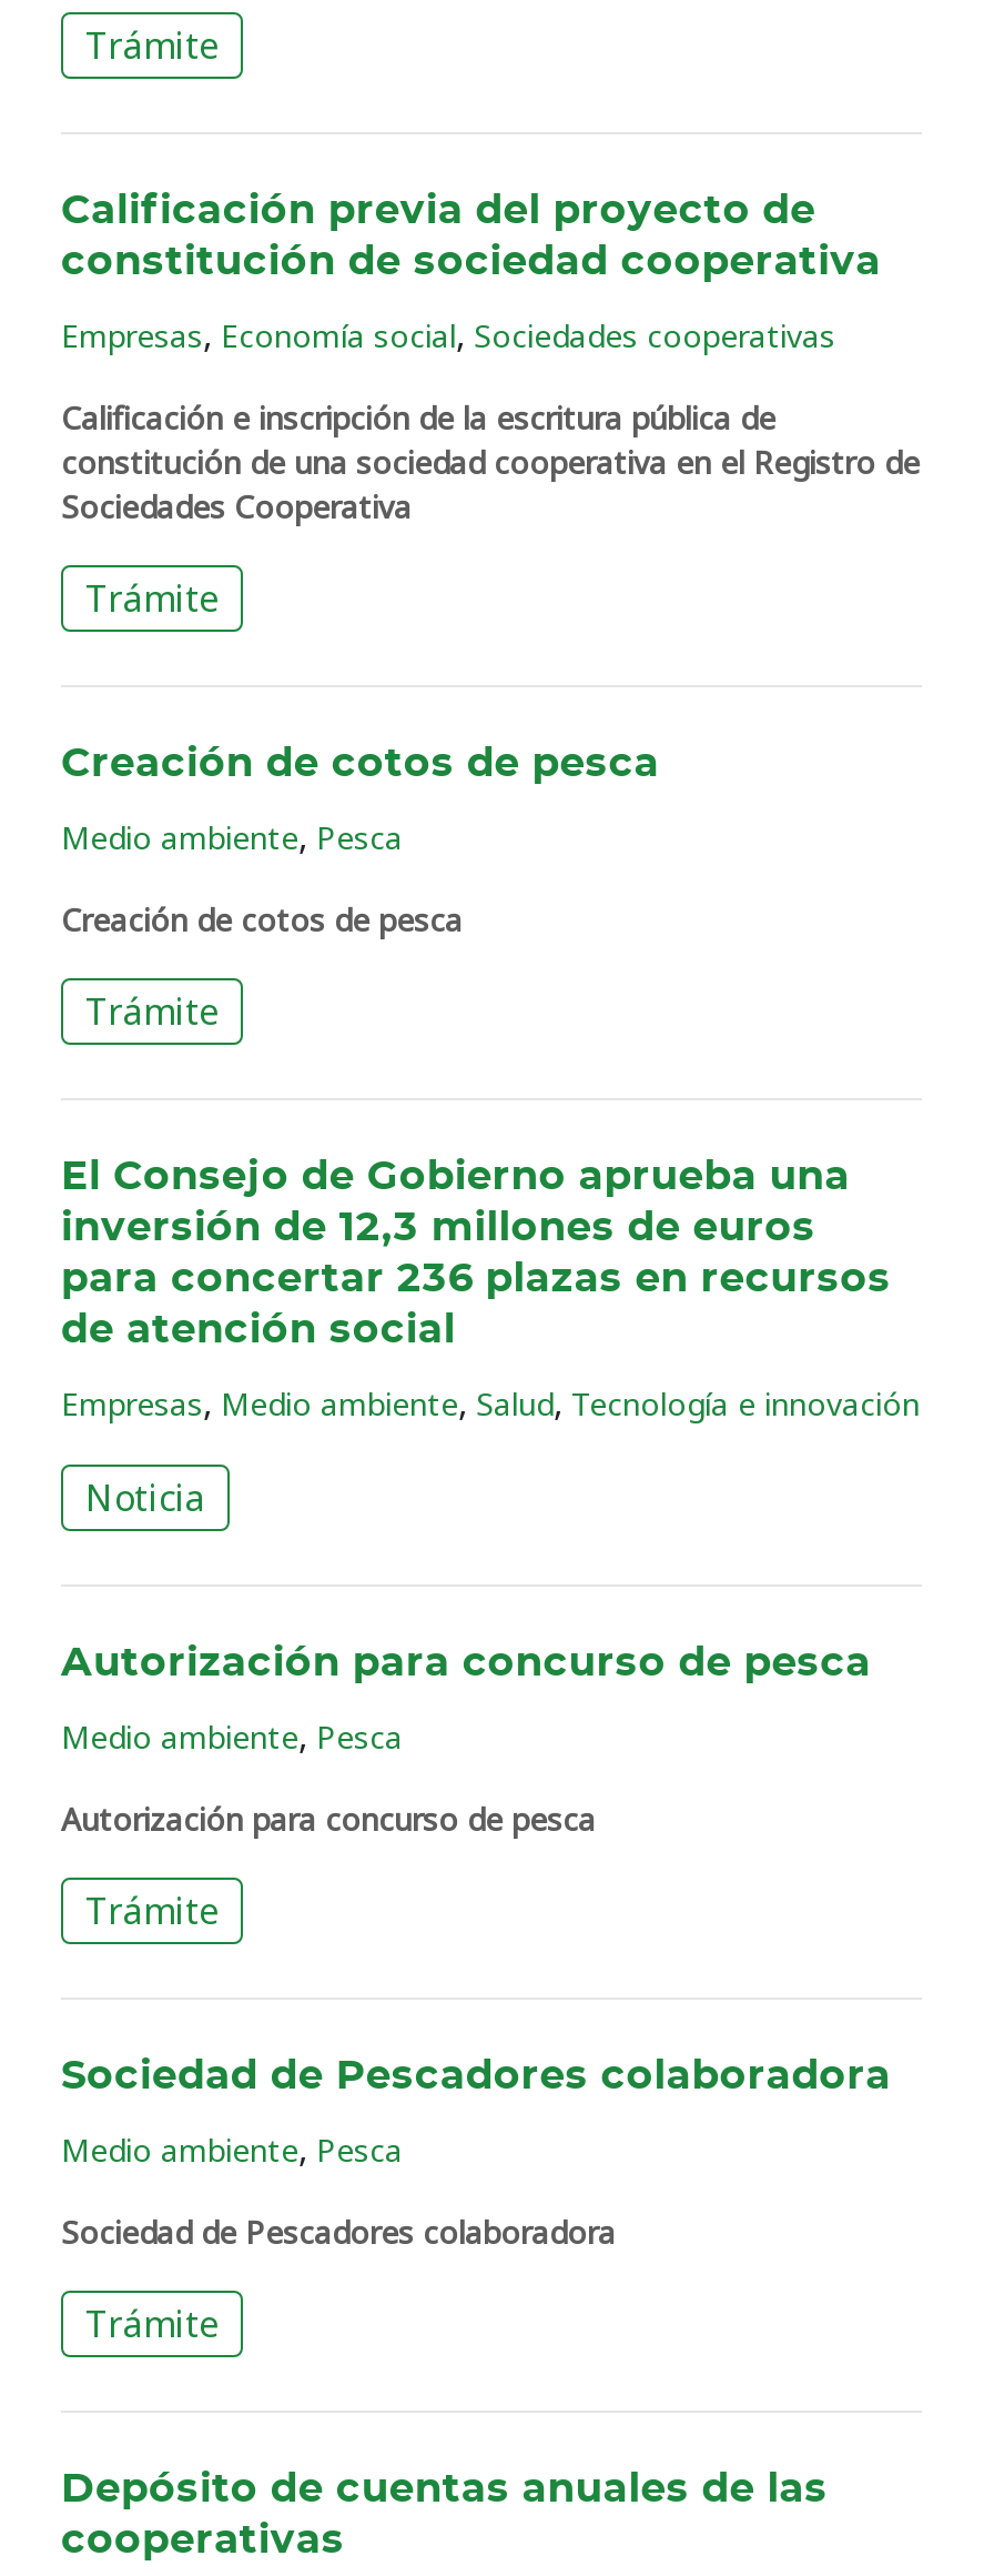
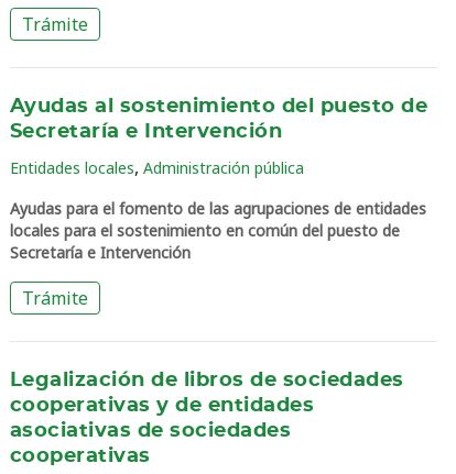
[61,192,881,283] Calificación previa del proyecto de | constitución de sociedad cooperativa -> [10,97,427,142] Ayudas al sostenimiento del puesto de | Secretaría e Intervención
[61,310,835,359] Empresas, Economía social, Sociedades cooperativas -> [10,155,304,179] Entidades locales, Administración pública
[61,396,920,527] Calificación e inscripción de la escritura pública de | constitución de una sociedad cooperativa en el Registro de | Sociedades Cooperativa -> [10,198,426,263] Ayudas para el fomento de las agrupaciones de entidades | locales para el sostenimiento en común del puesto de | Secretaría e Intervención
[61,745,920,2510] Creación de cotos de pesca | Medio ambiente, Pesca | Creación de cotos de pesca | Trámite | El Consejo de Gobierno aprueba una | inversión de 12,3 millones de euros | para concertar 236 plazas en recursos | de atención social | Empresas, Medio ambiente, Salud, Tecnología e innovación | Noticia | Autorización para concurso de pesca | Medio ambiente, Pesca | Autorización para concurso de pesca | Trámite | Sociedad de Pescadores colaboradora | Medio ambiente, Pesca | Sociedad de Pescadores colaboradora | Trámite | Depósito de cuentas anuales de las -> [10,371,404,441] Legalización de libros de sociedades | cooperativas y de entidades | asociativas de sociedades

